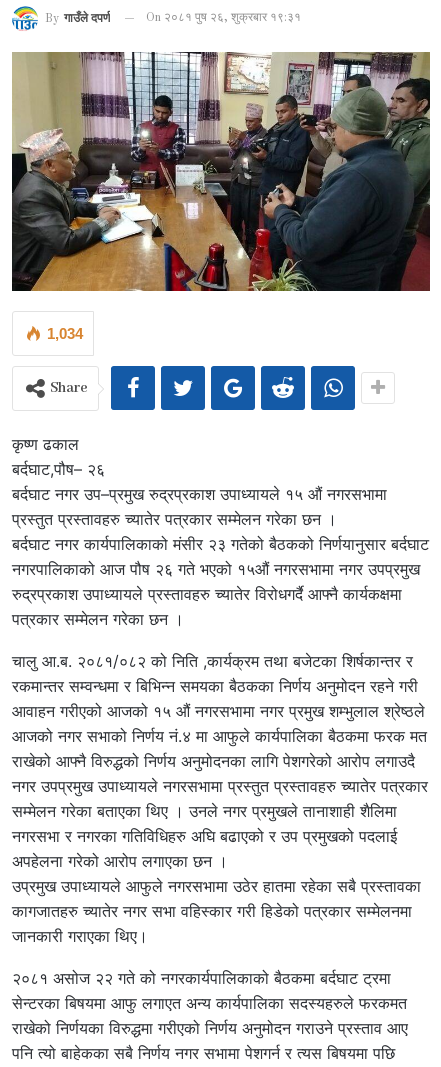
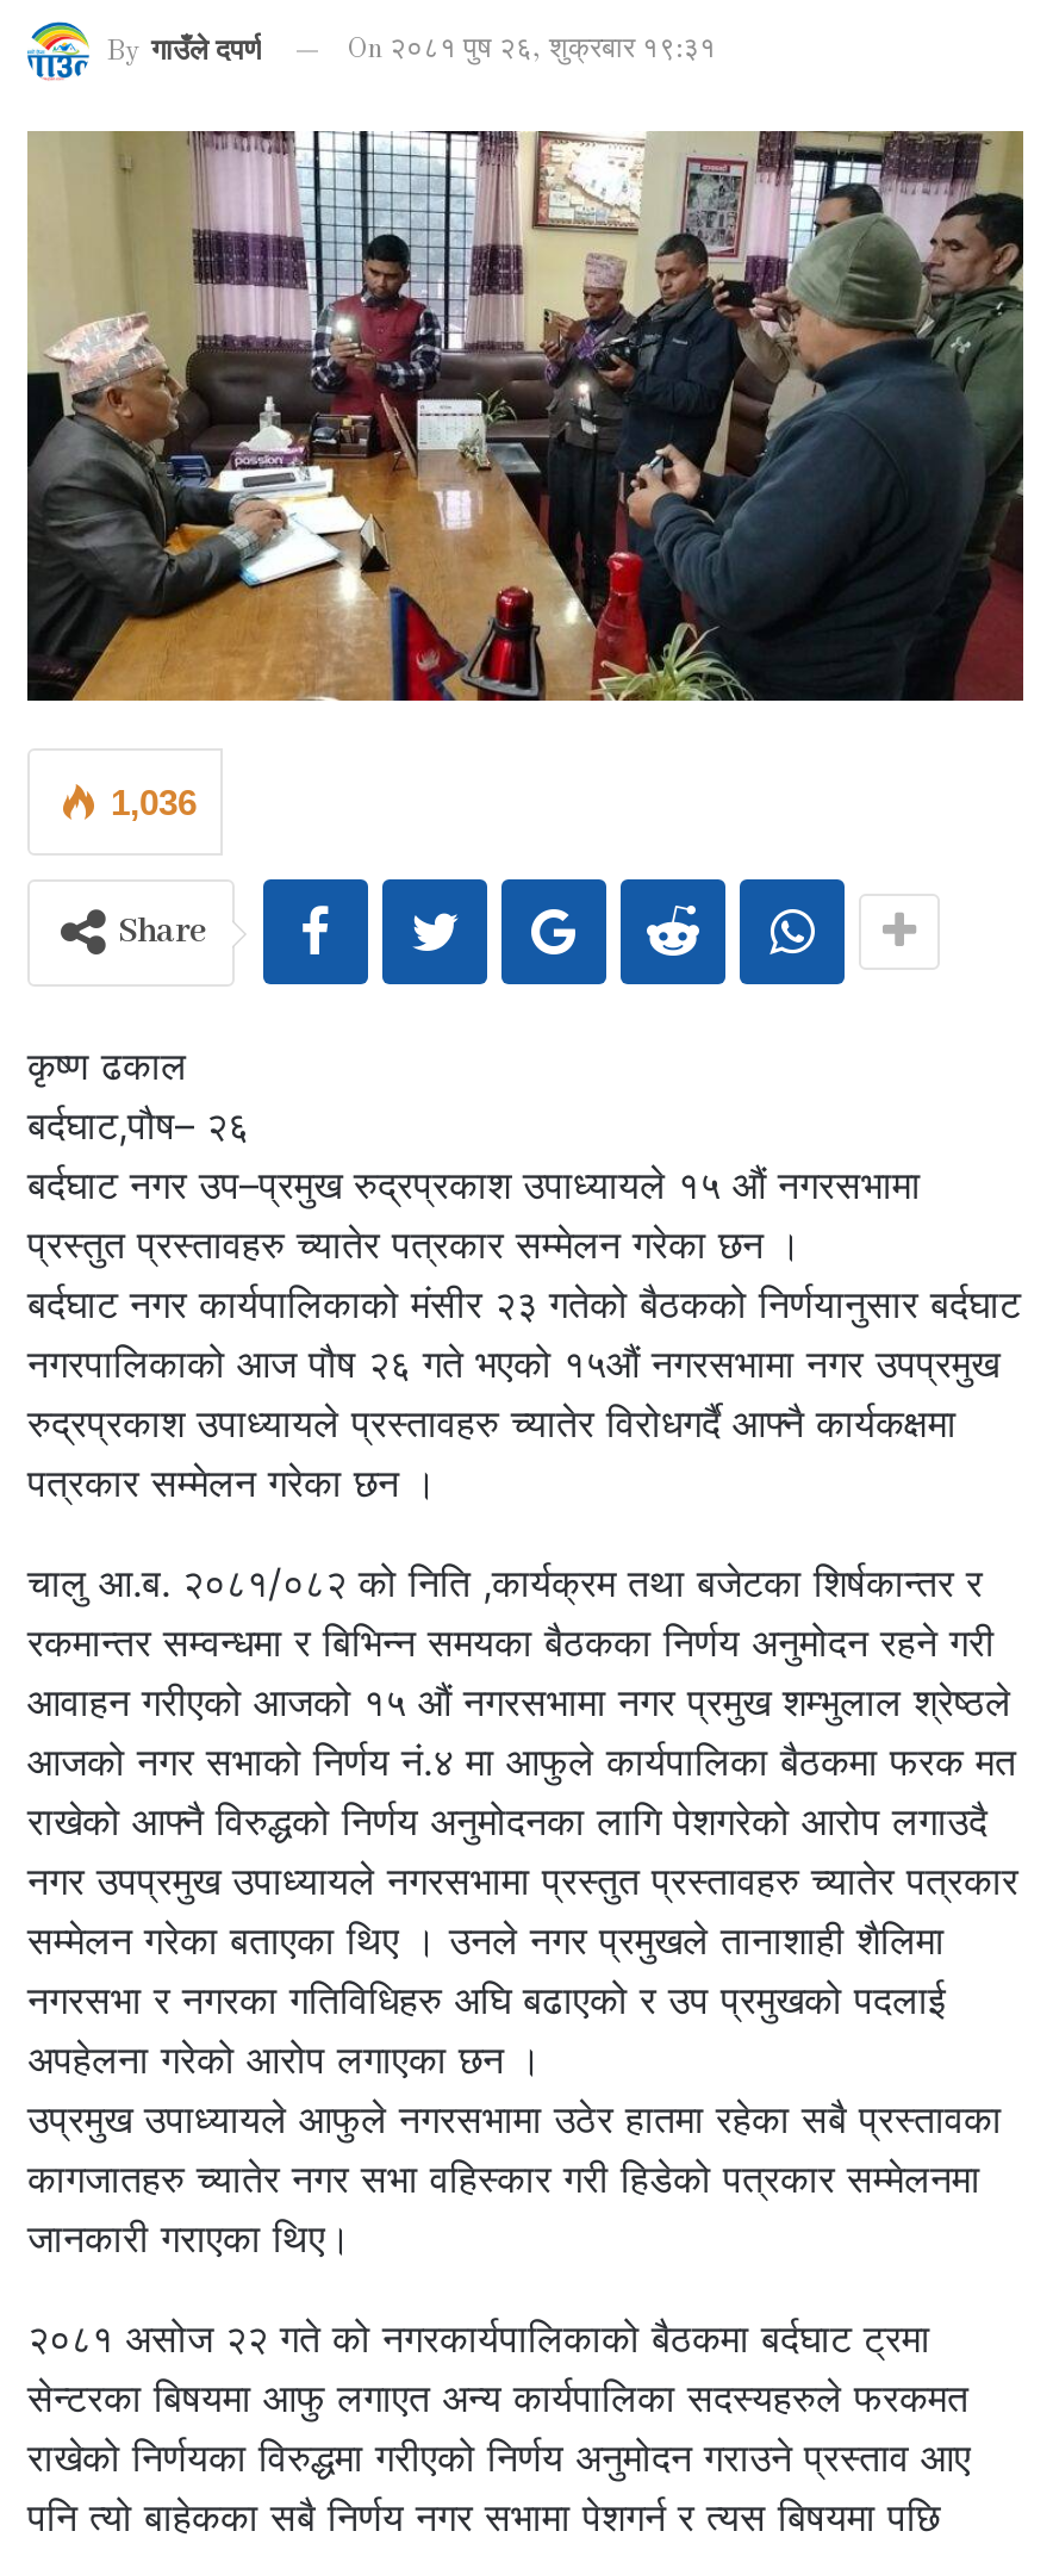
[47,325,83,342] 1,034 -> [111,782,197,823] 1,036

